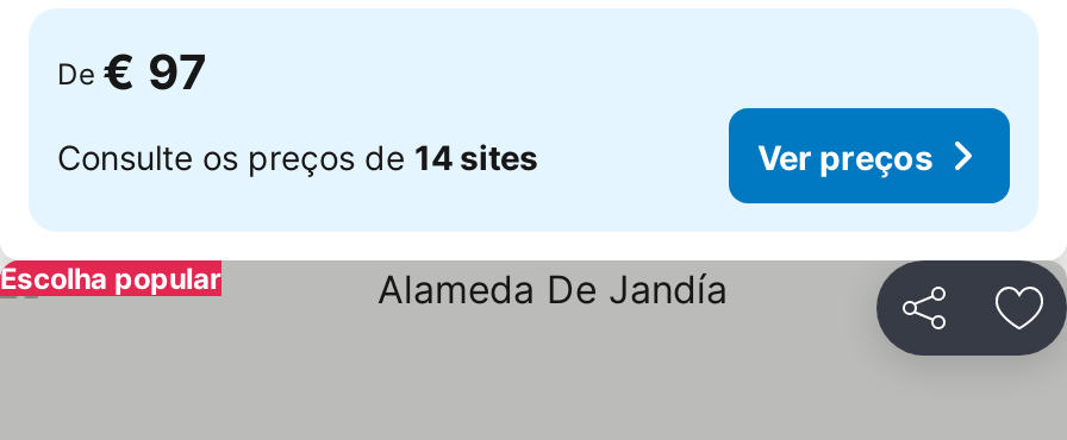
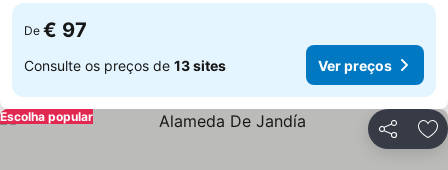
[57,136,538,176] Consulte os preços de 14 sites -> [24,56,226,73] Consulte os preços de 13 sites

